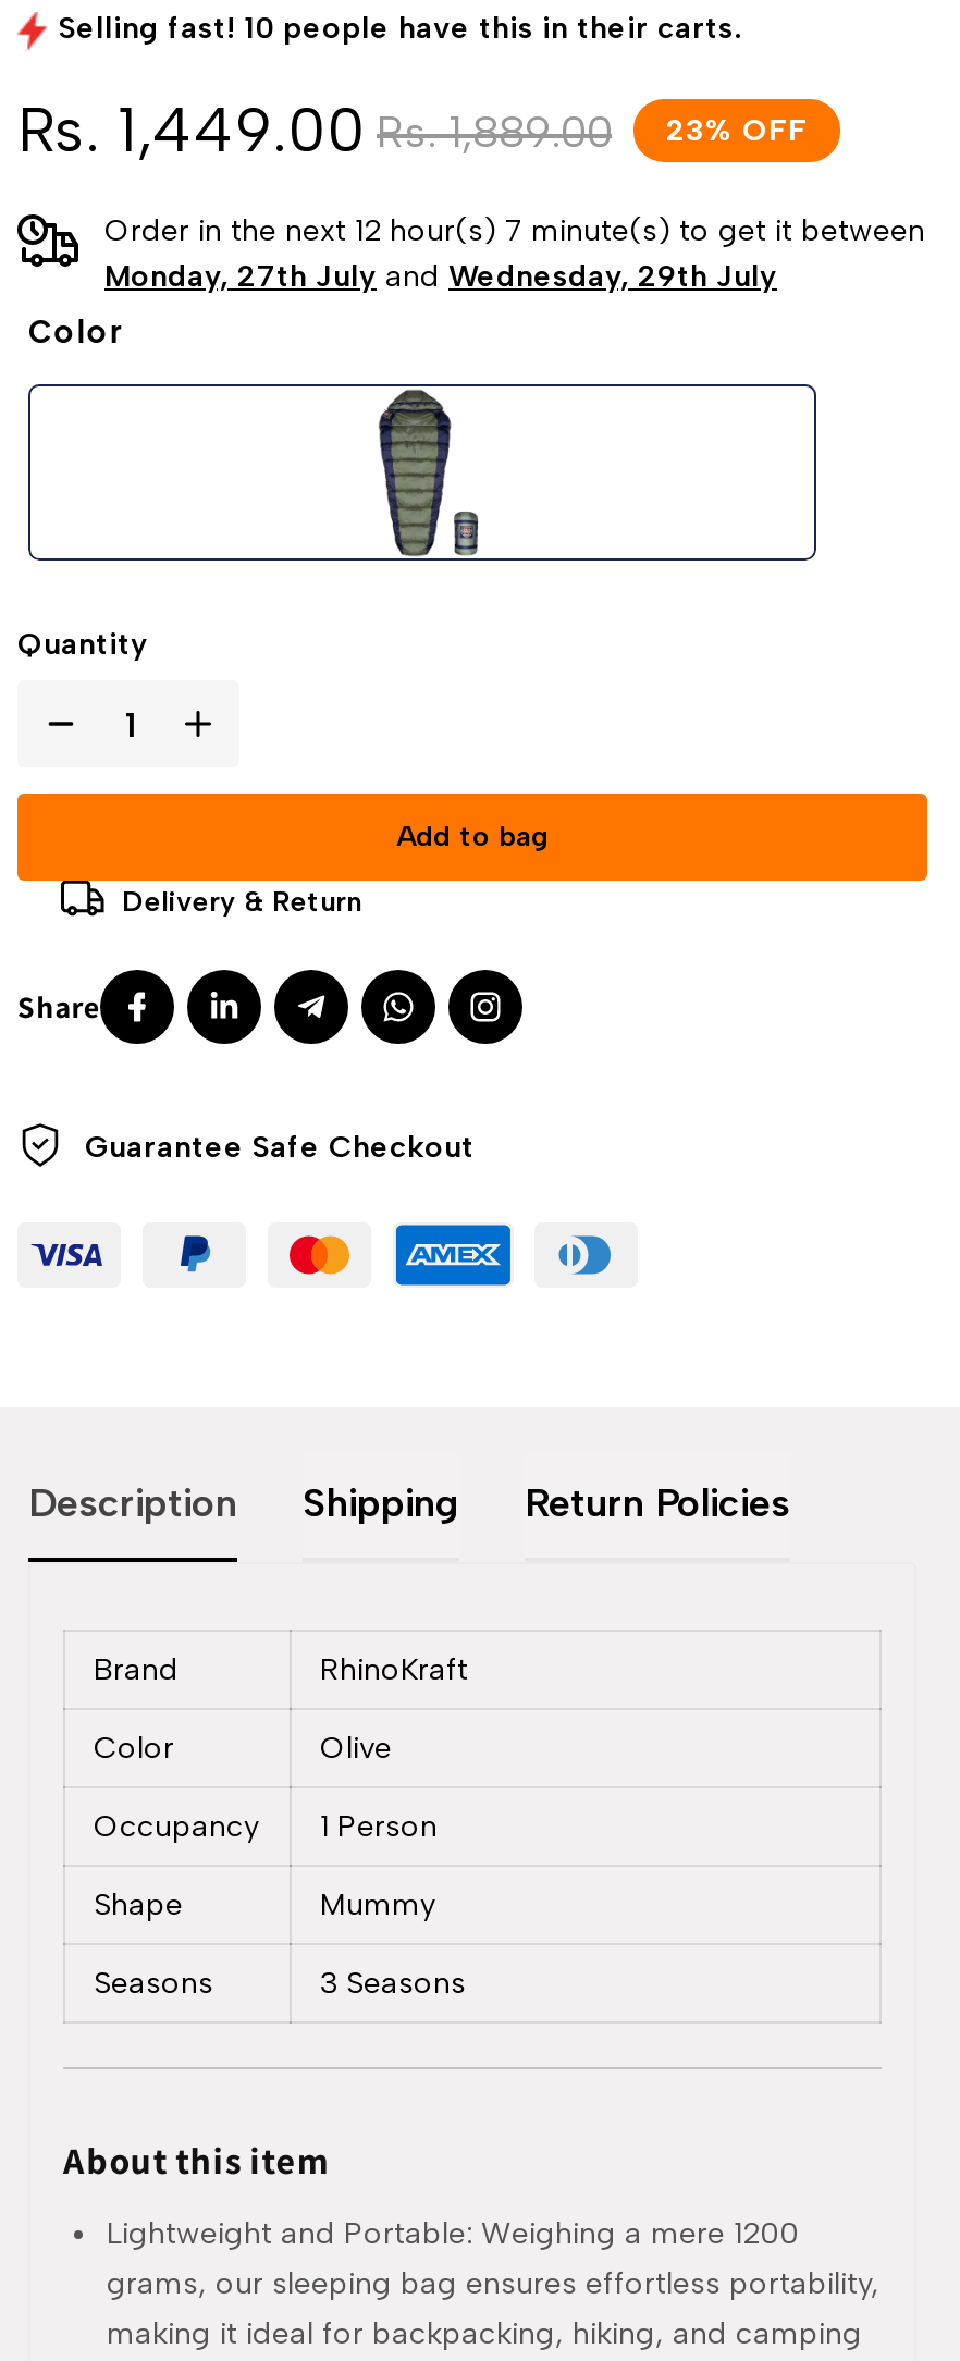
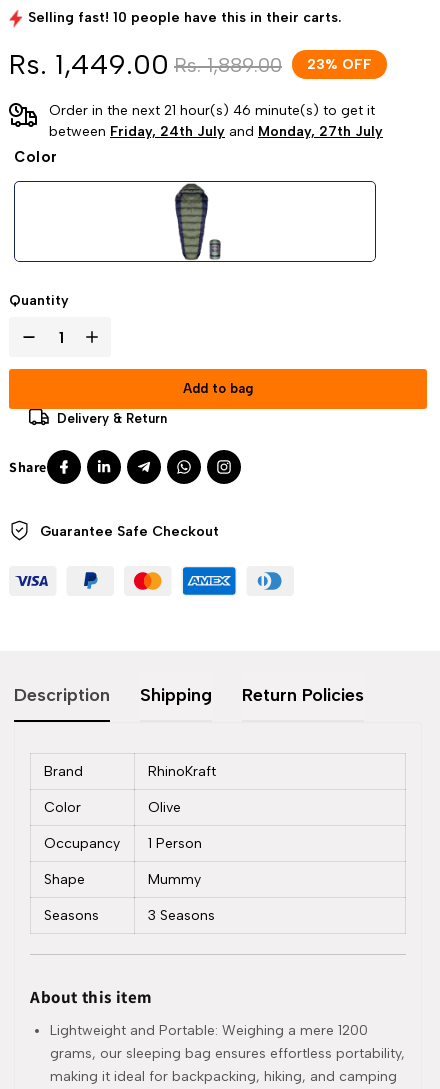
[104,212,925,295] Order in the next 12 hour(s) 7 minute(s) to get it between | Monday, 27th July and Wednesday, 29th July -> [49,102,383,140] Order in the next 21 hour(s) 46 minute(s) to get it | between Friday, 24th July and Monday, 27th July

